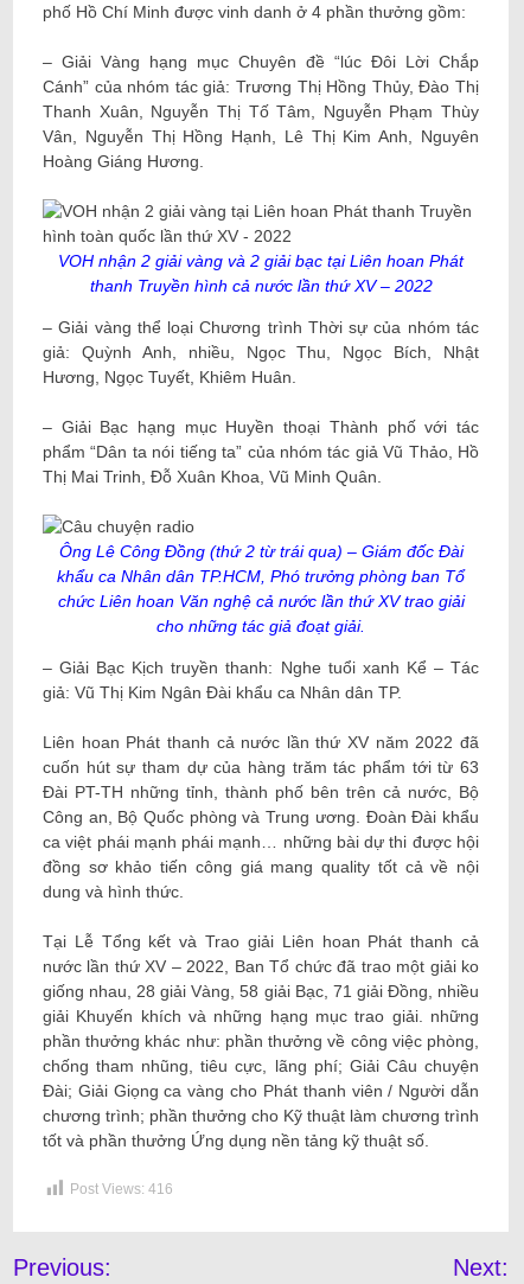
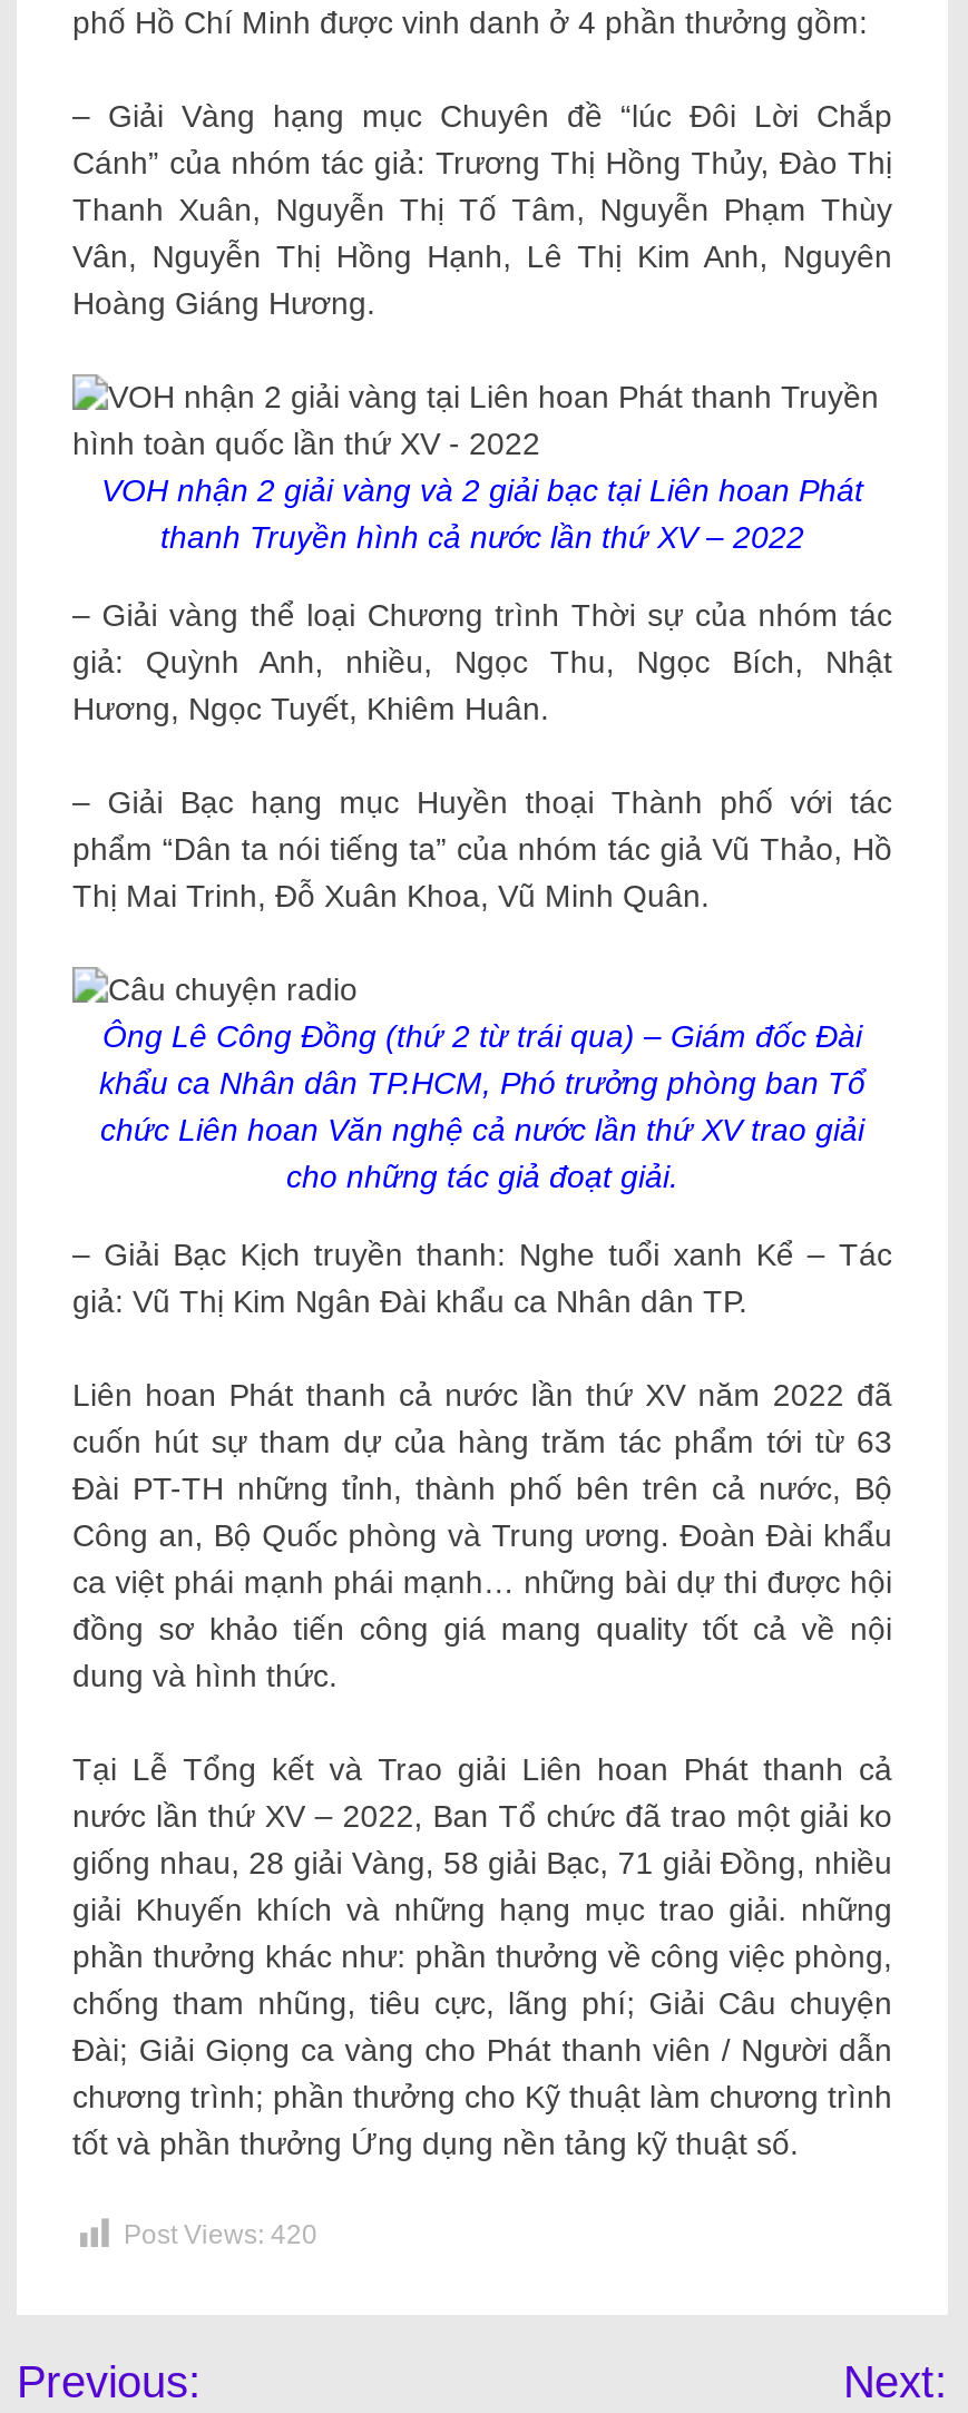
[70,1181,173,1198] Post Views: 416 -> [124,2220,317,2251] Post Views: 420

